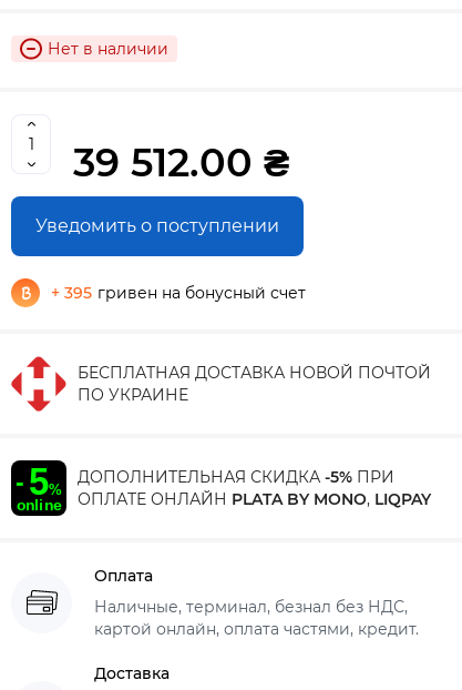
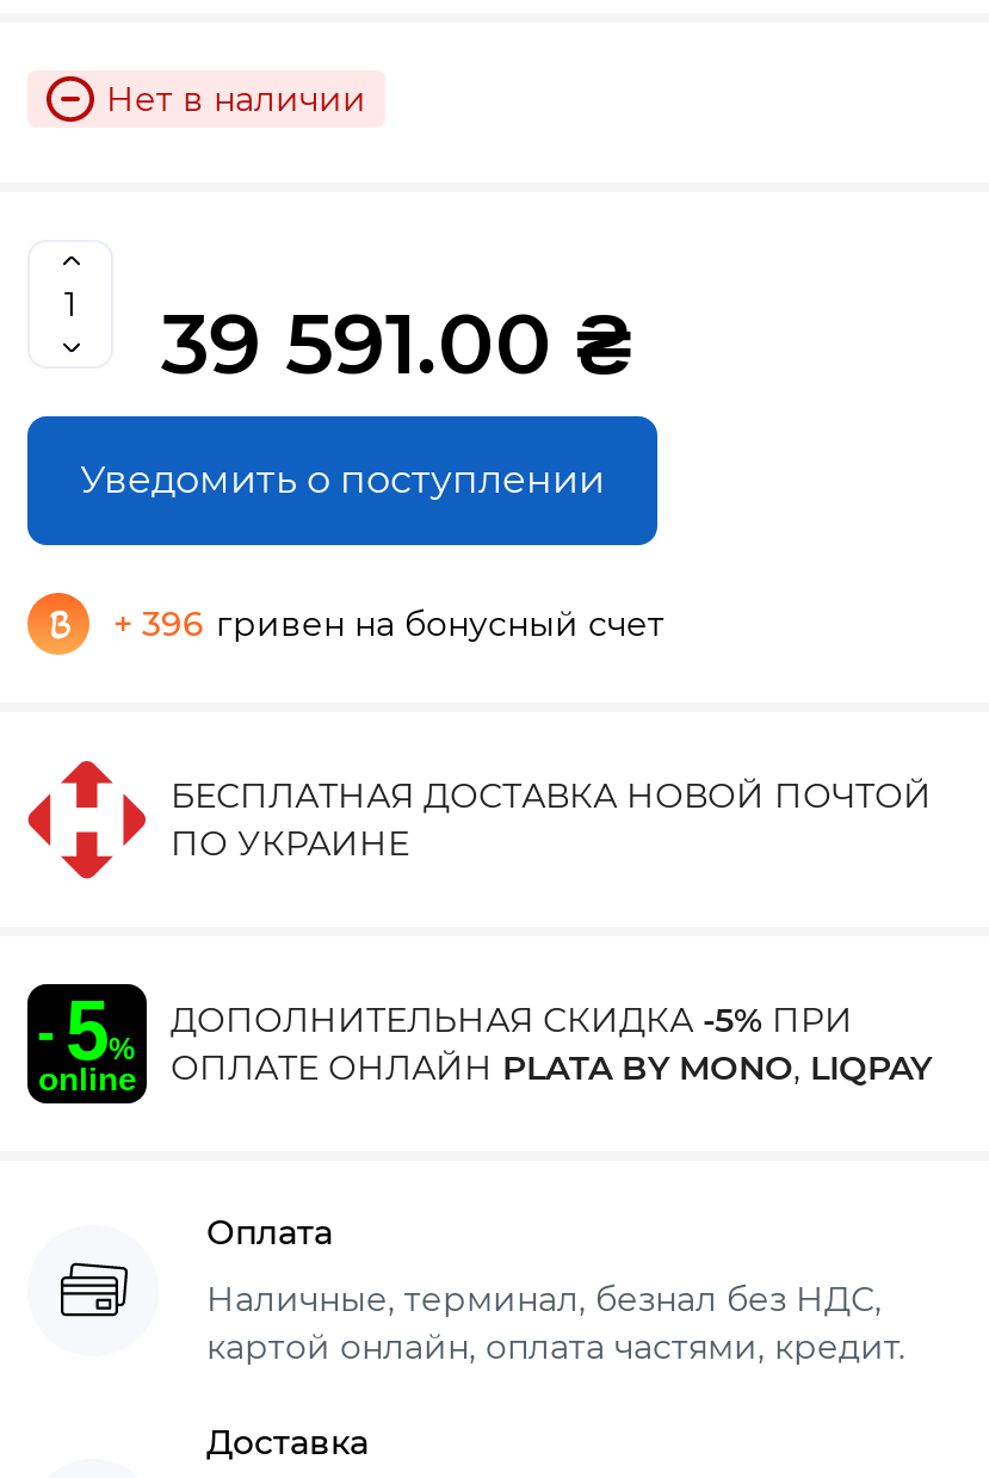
[73,139,289,187] 39 512.00 ₴ -> [161,293,631,396] 39 591.00 ₴
[51,283,306,303] + 395 гривен на бонусный счет -> [113,603,665,646] + 396 гривен на бонусный счет

